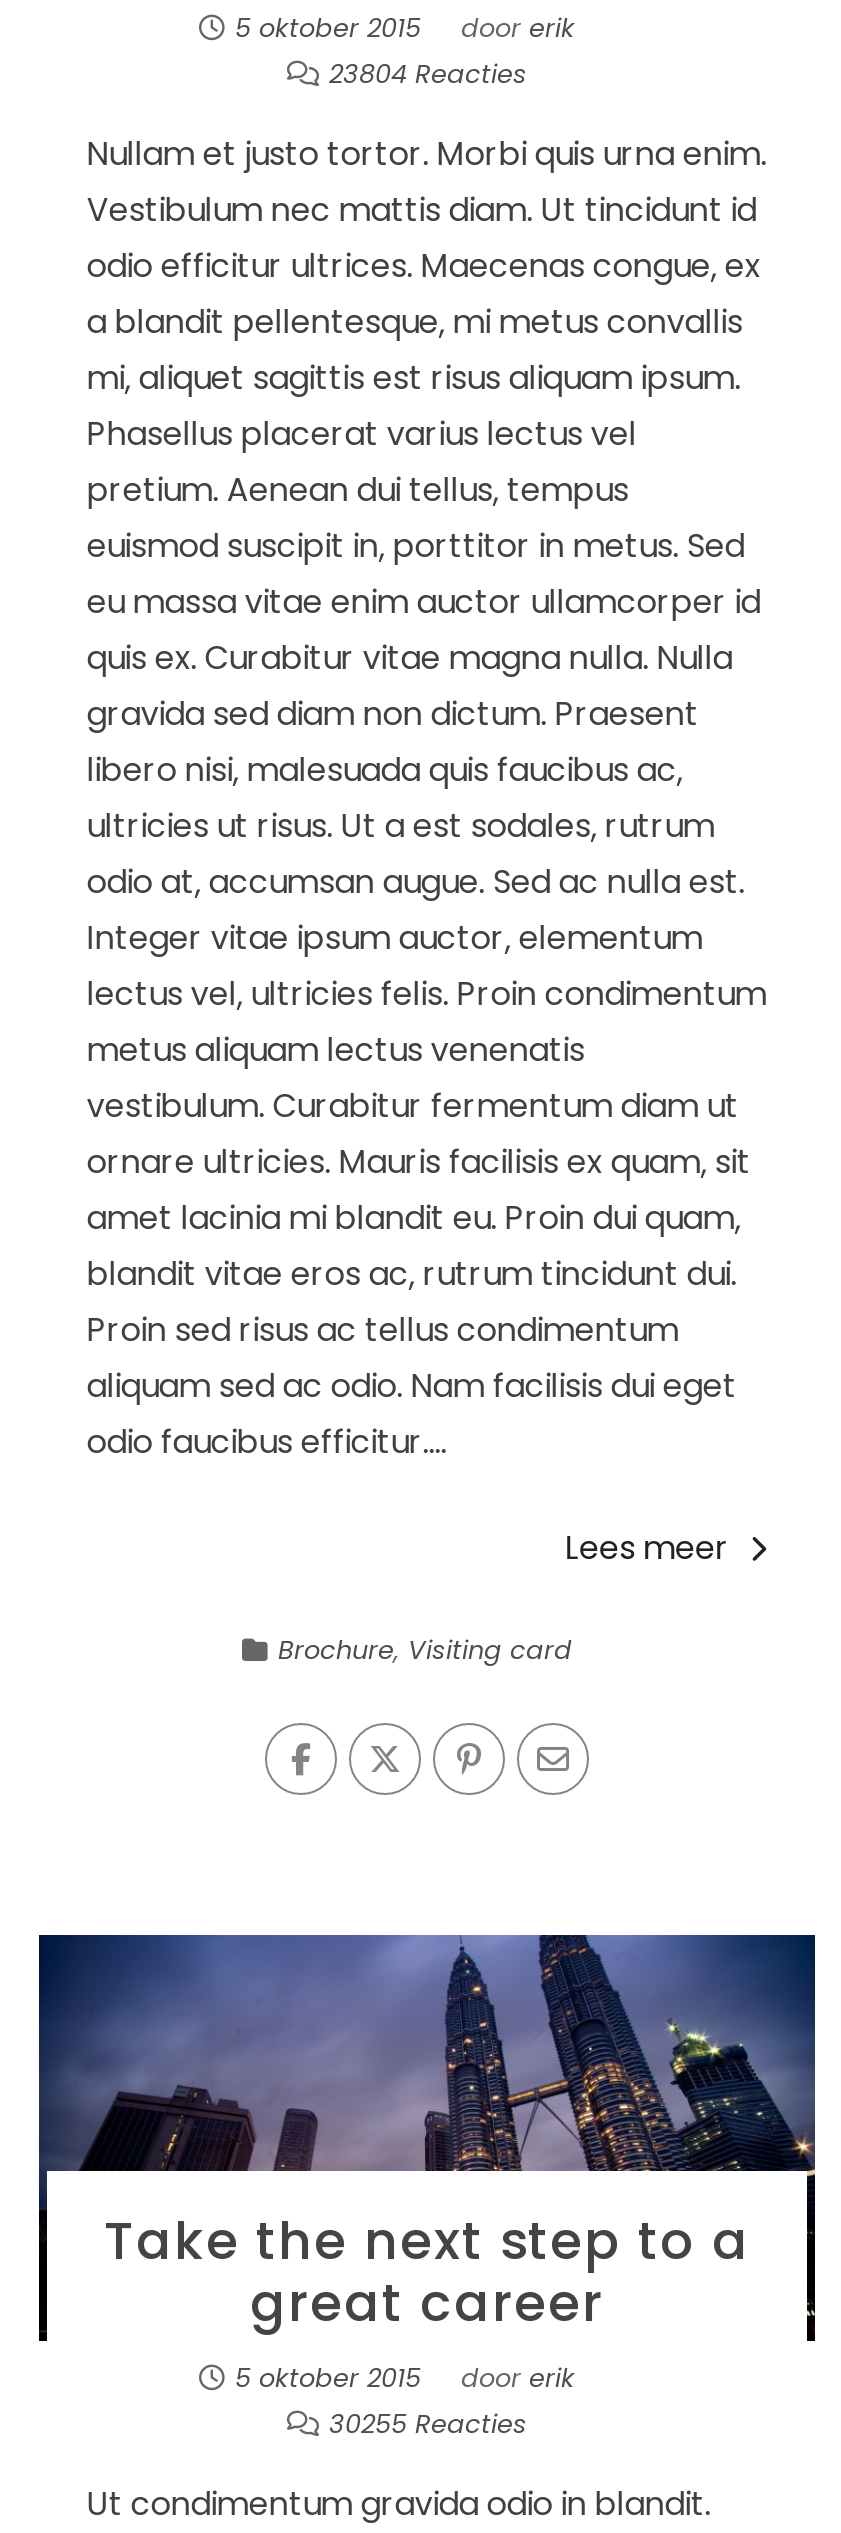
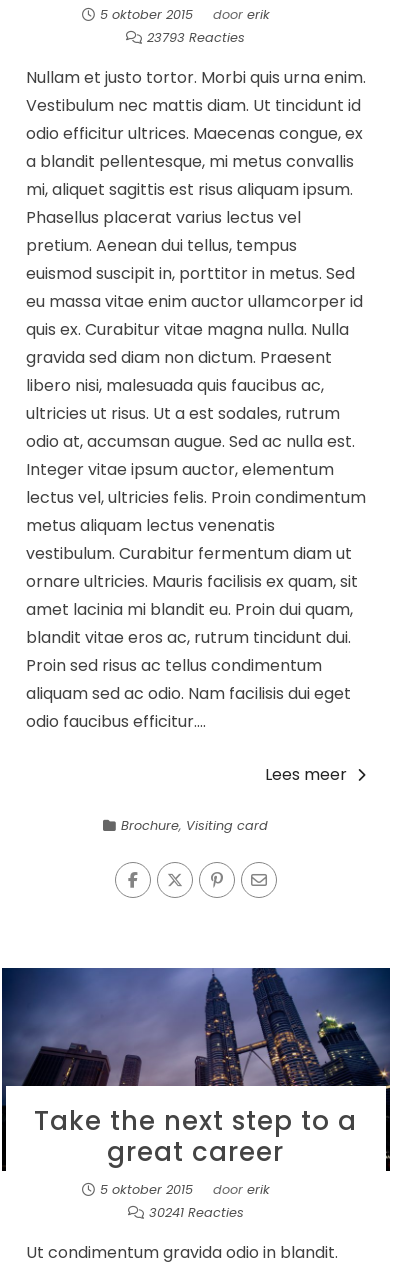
[329,57,527,91] 23804 Reacties -> [147,29,245,46] 23793 Reacties
[329,2408,527,2442] 30255 Reacties -> [149,1204,244,1221] 30241 Reacties

